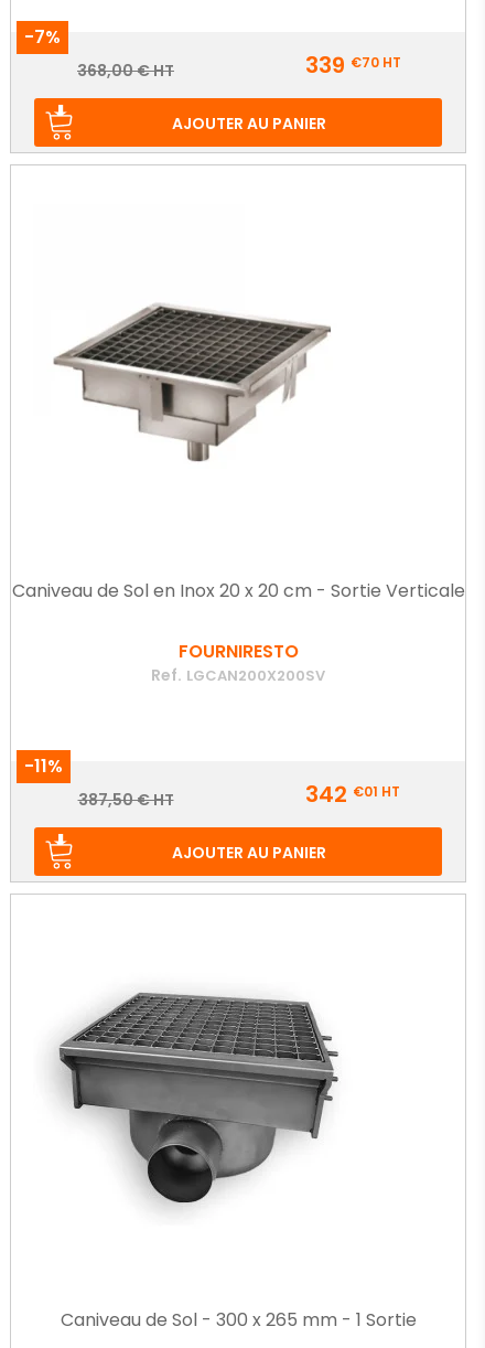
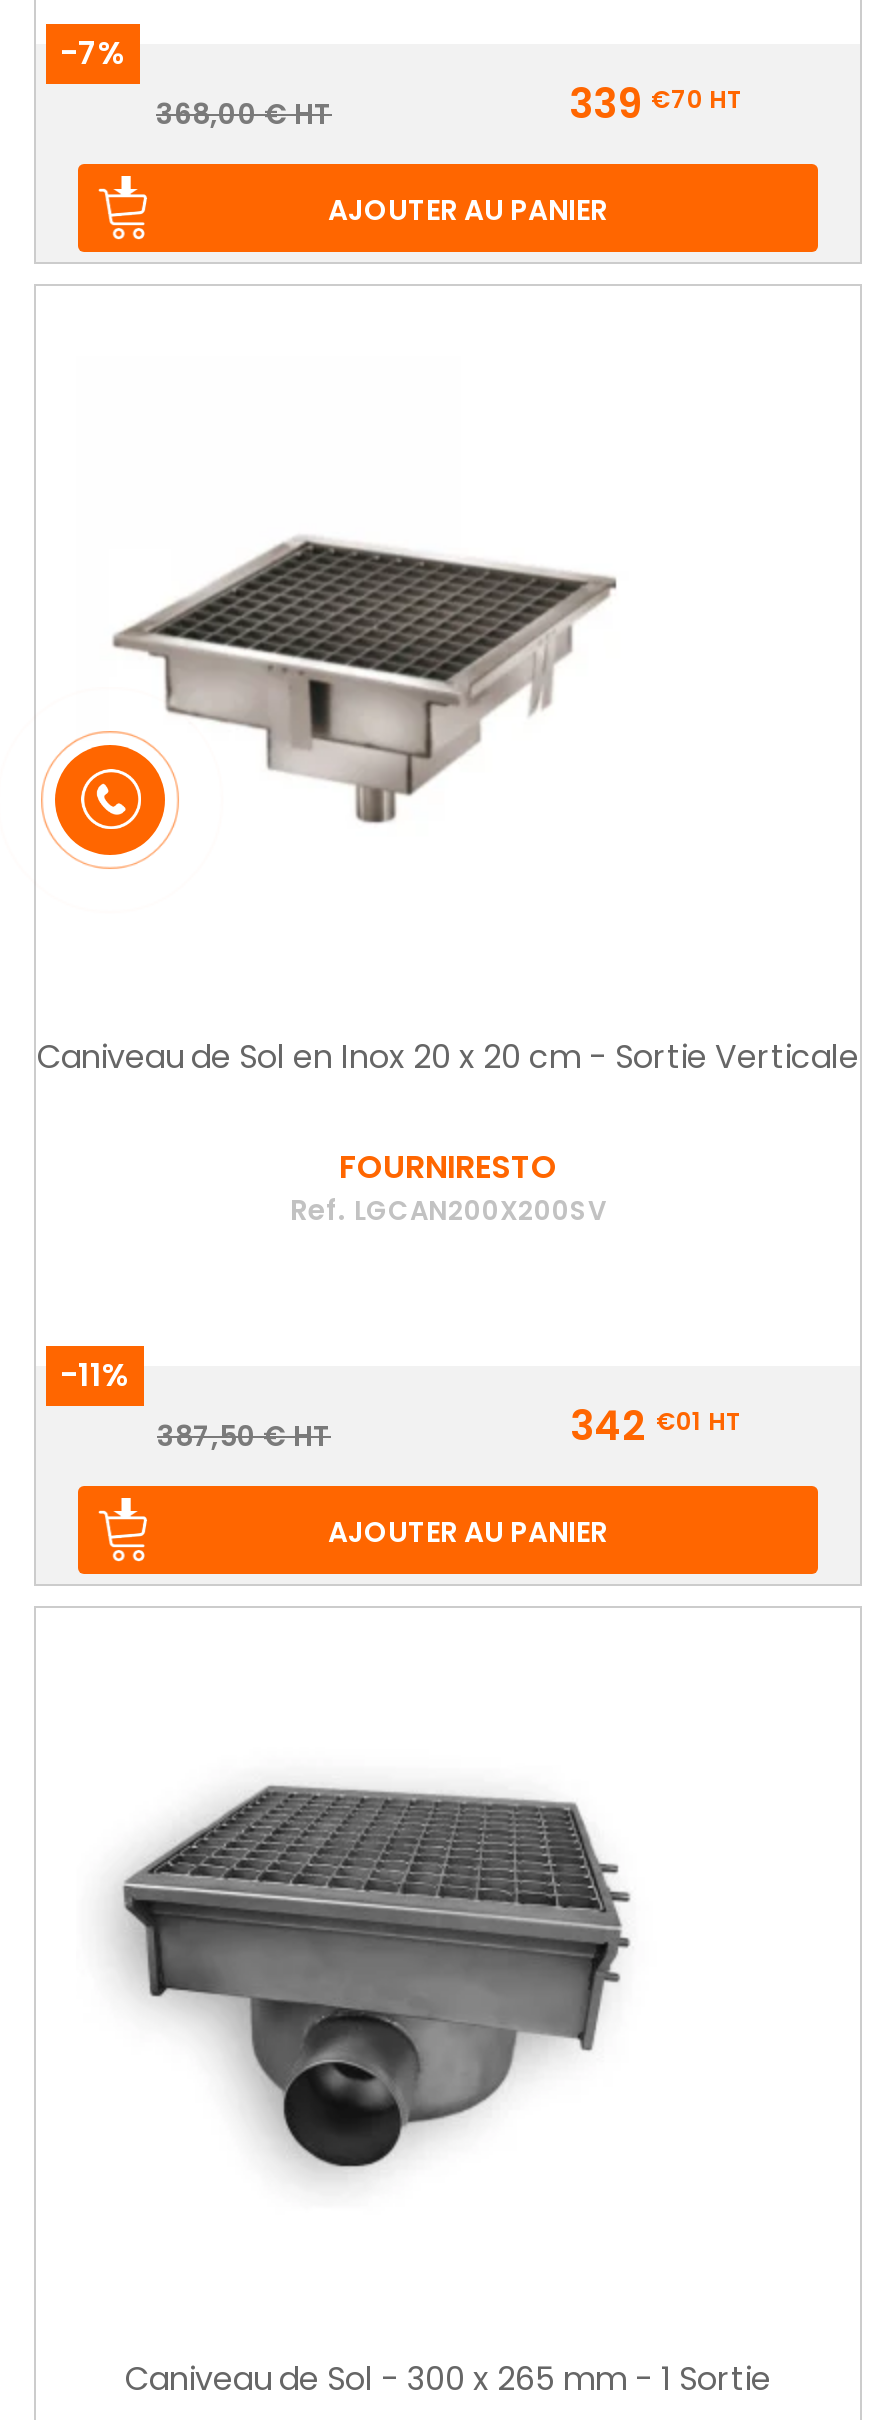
none -> [40,730,180,870] [image]

